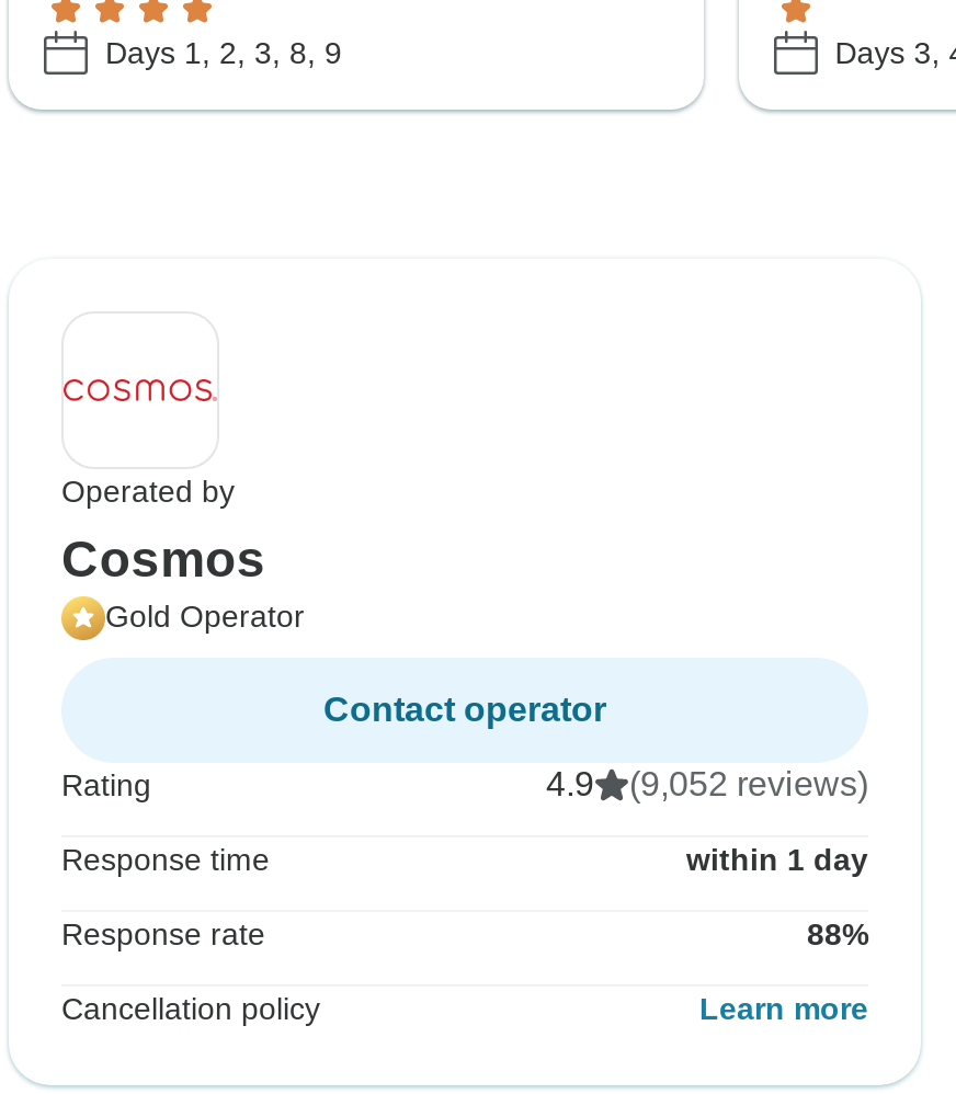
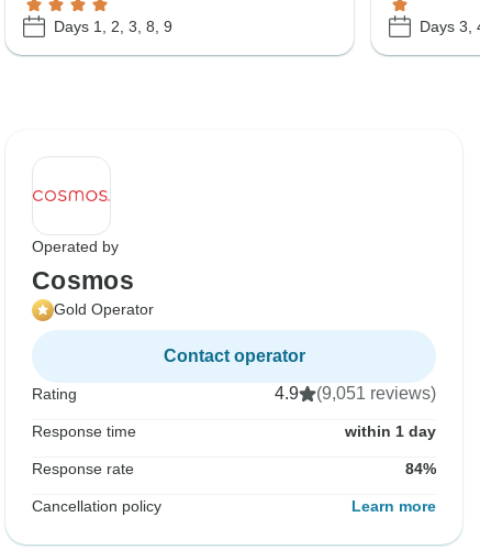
[546,766,868,803] 4.9 (9,052 reviews) -> [275,384,436,403] 4.9 (9,051 reviews)
[807,917,868,952] 88% -> [405,460,436,478] 84%

